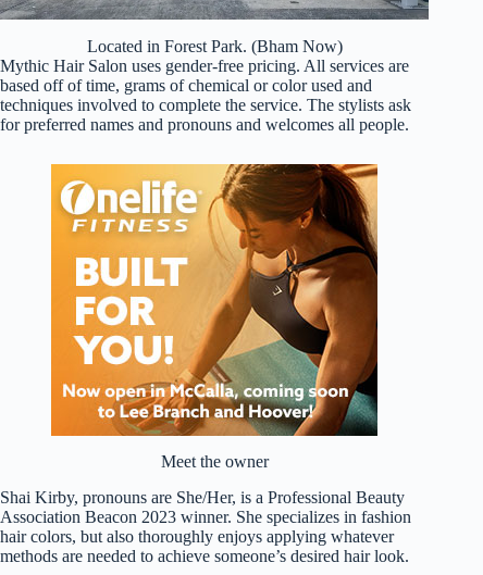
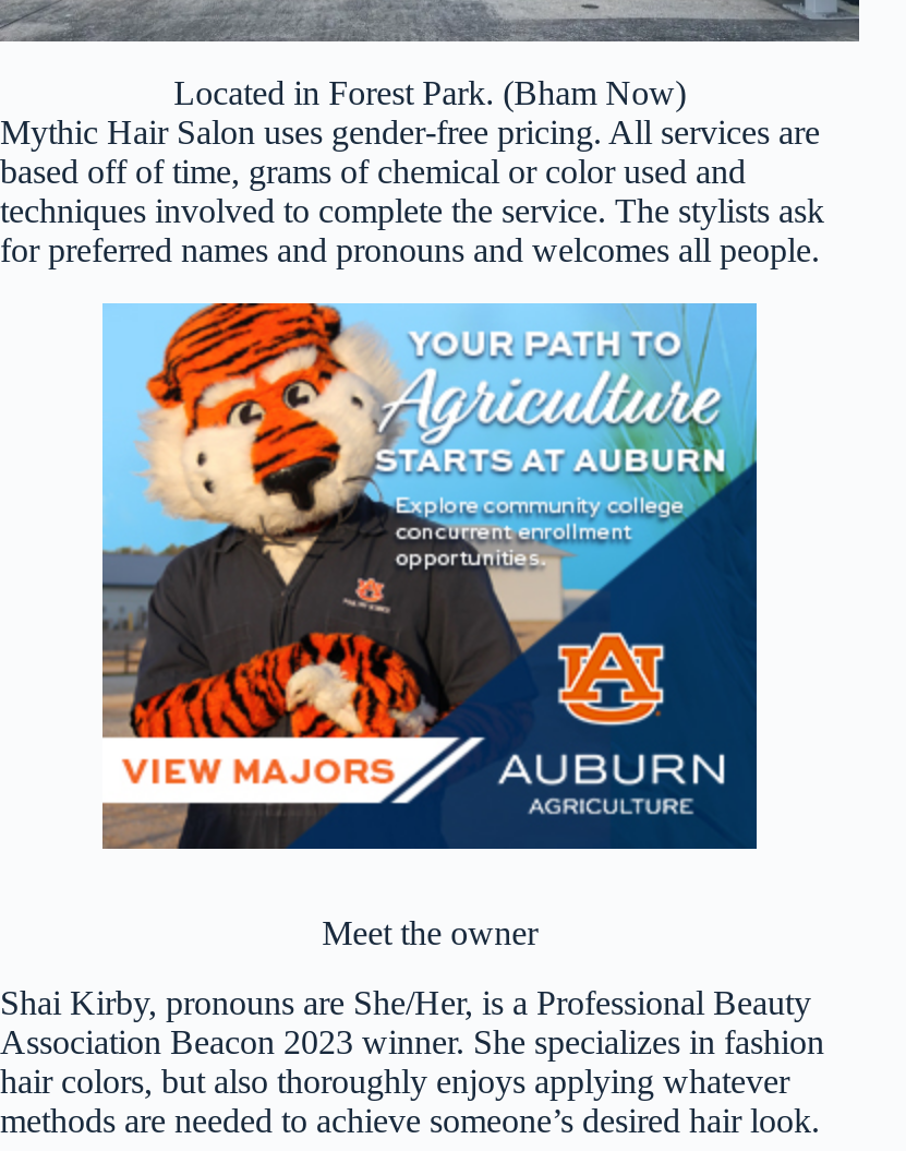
[50,151,379,437] [image] -> [100,301,759,875] [image]

